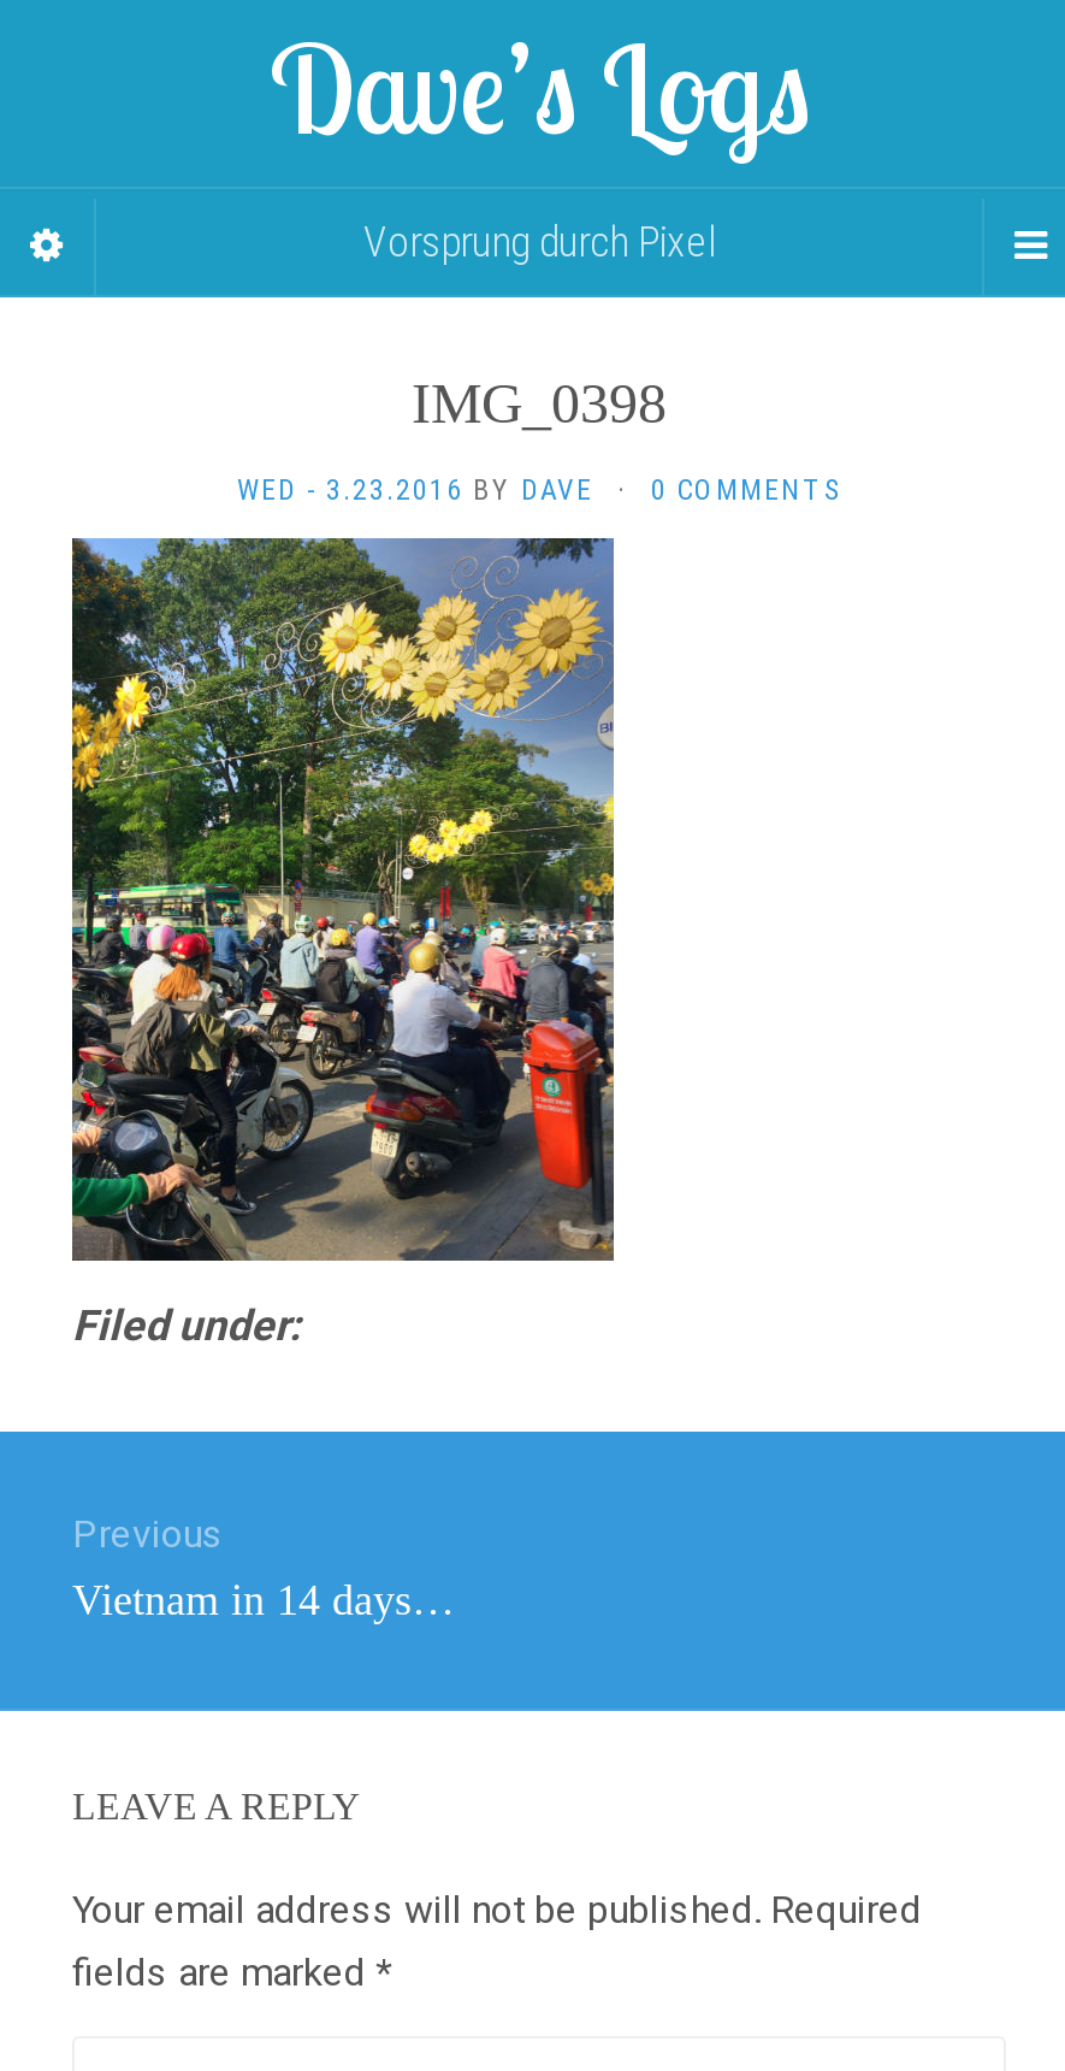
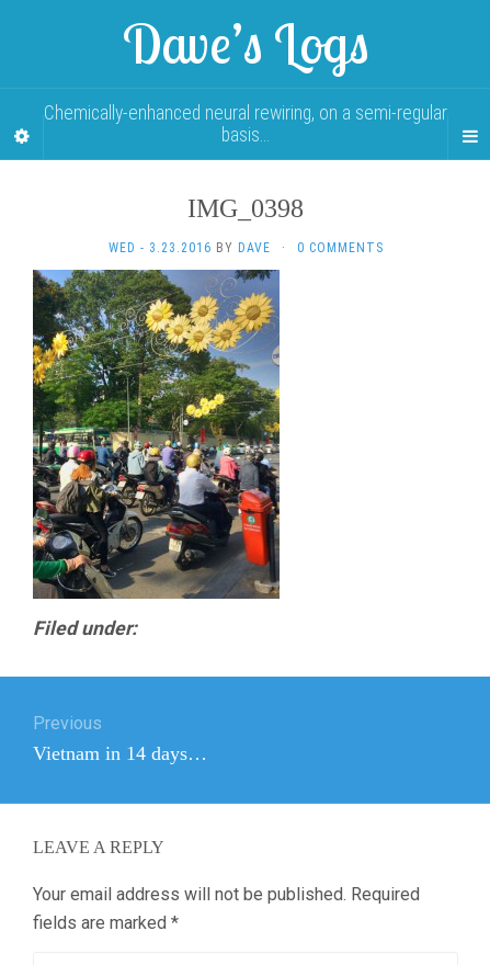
[363,217,715,266] Vorsprung durch Pixel -> [44,102,447,146] Chemically-enhanced neural rewiring, on a semi-regular | basis…

